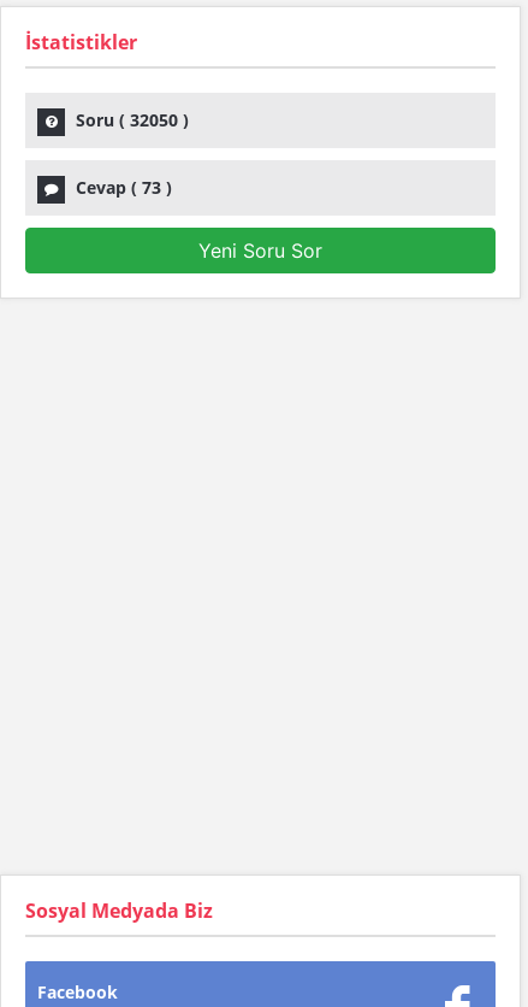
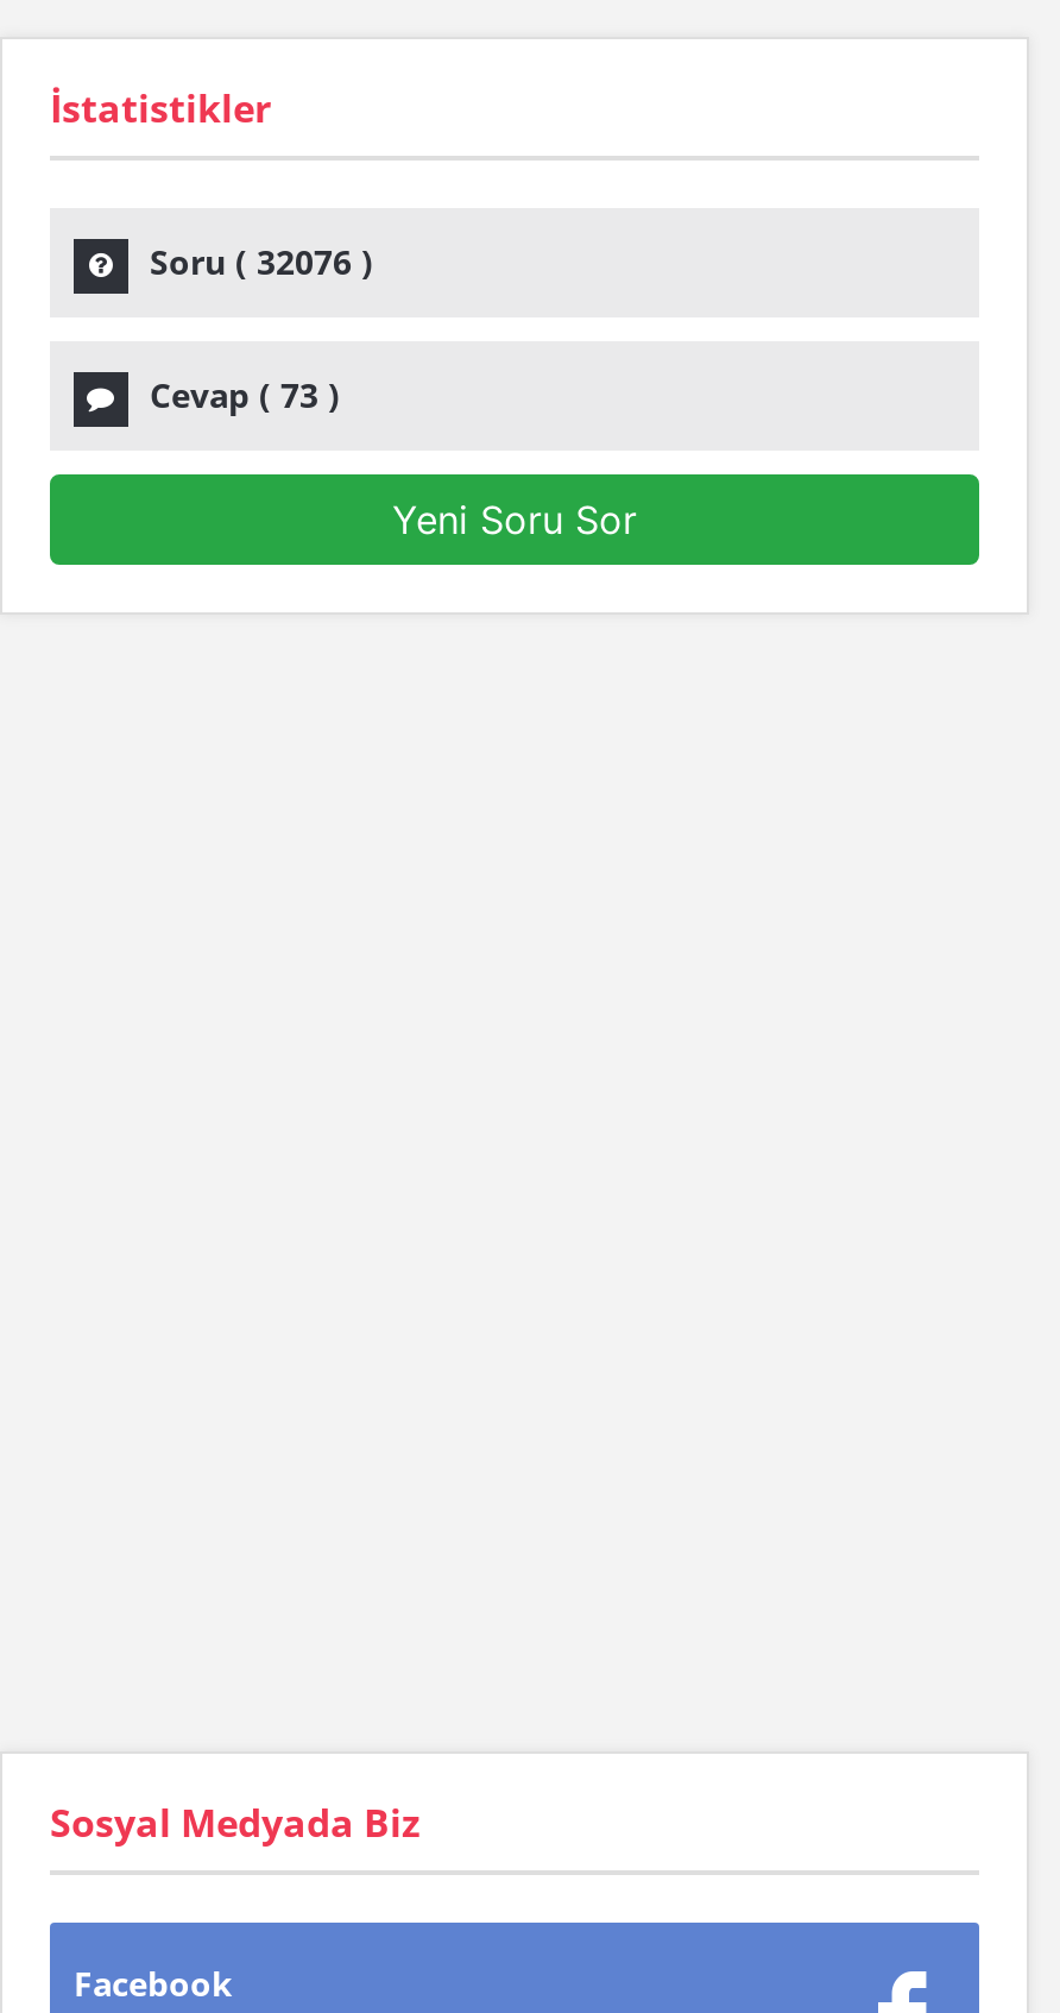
[76,108,189,131] Soru (32050) -> [150,239,373,284] Soru (32076)

